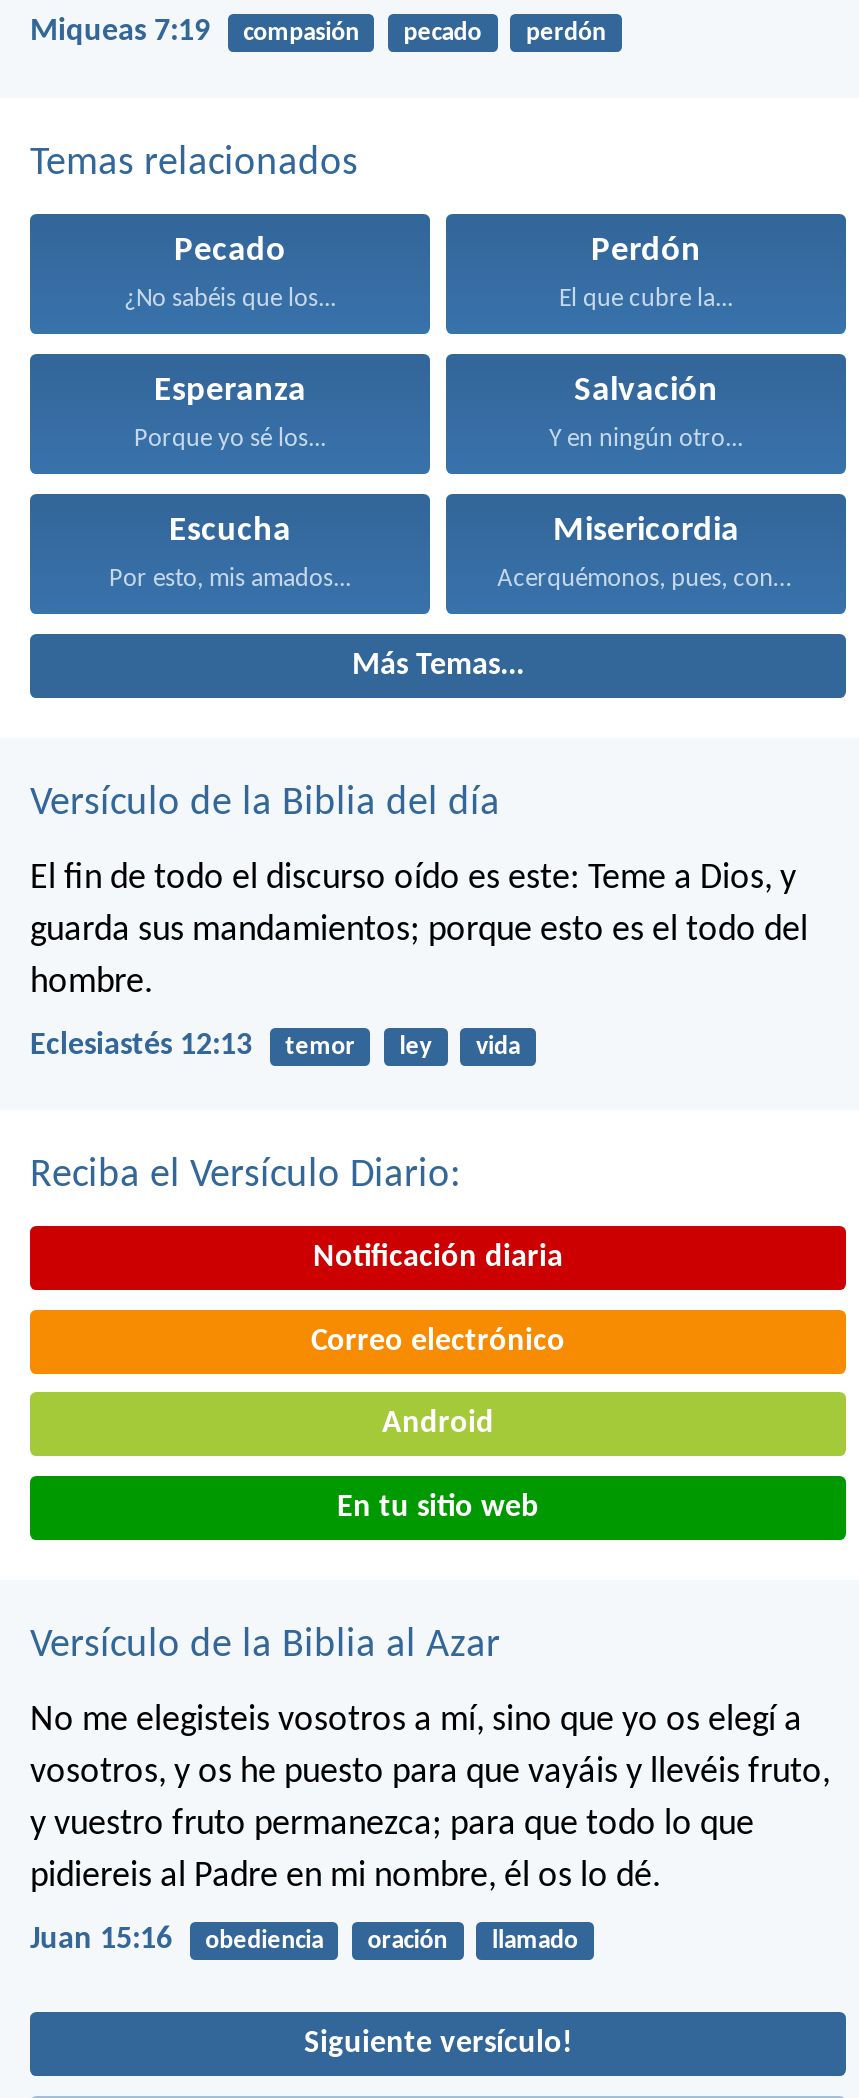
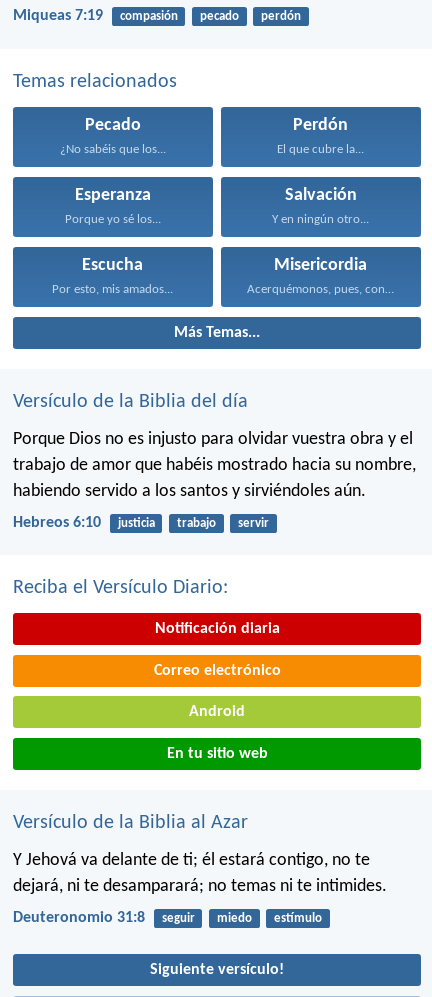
[30,859,808,1001] El fin de todo el discurso oído es este: Teme a Dios, y | guarda sus mandamientos; porque esto es el todo del | hombre. -> [13,430,416,501] Porque Dios no es injusto para olvidar vuestra obra y el | trabajo de amor que habéis mostrado hacia su nombre, | habiendo servido a los santos y sirviéndoles aún.
[30,1029,520,1061] Eclesiastés 12:13 | temor | ley | vida -> [13,515,269,531] Hebreos 6:10 | justicia | trabajo | servir
[30,1702,830,1896] No me elegisteis vosotros a mí, sino que yo os elegí a | vosotros, y os he puesto para que vayáis y llevéis fruto, | y vuestro fruto permanezca; para que todo lo que | pidiereis al Padre en mi nombre, él os lo dé. -> [13,851,387,896] Y Jehová va delante de ti; él estará contigo, no te | dejará, ni te desamparará; no temas ni te intimides.
[30,1924,578,1956] Juan 15:16 | obediencia | oración | llamado -> [13,910,322,926] Deuteronomio 31:8 | seguir | miedo | estímulo

